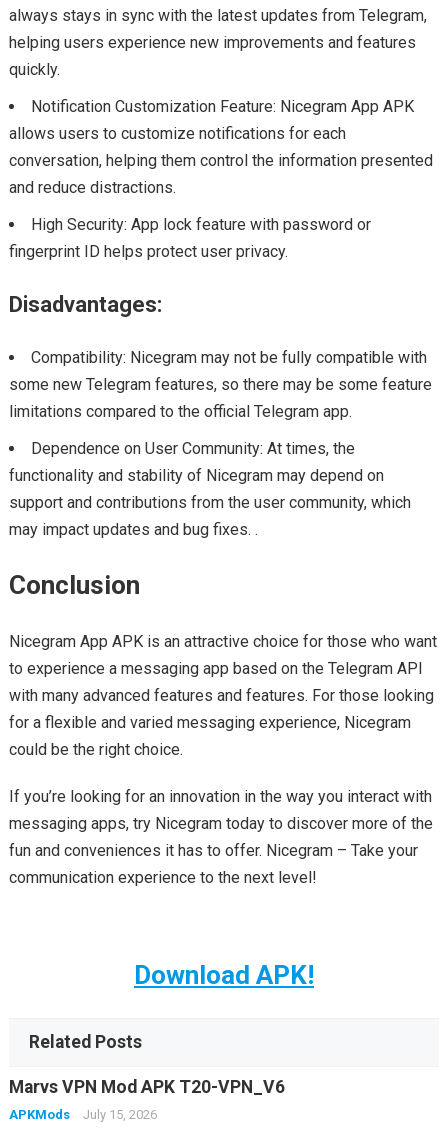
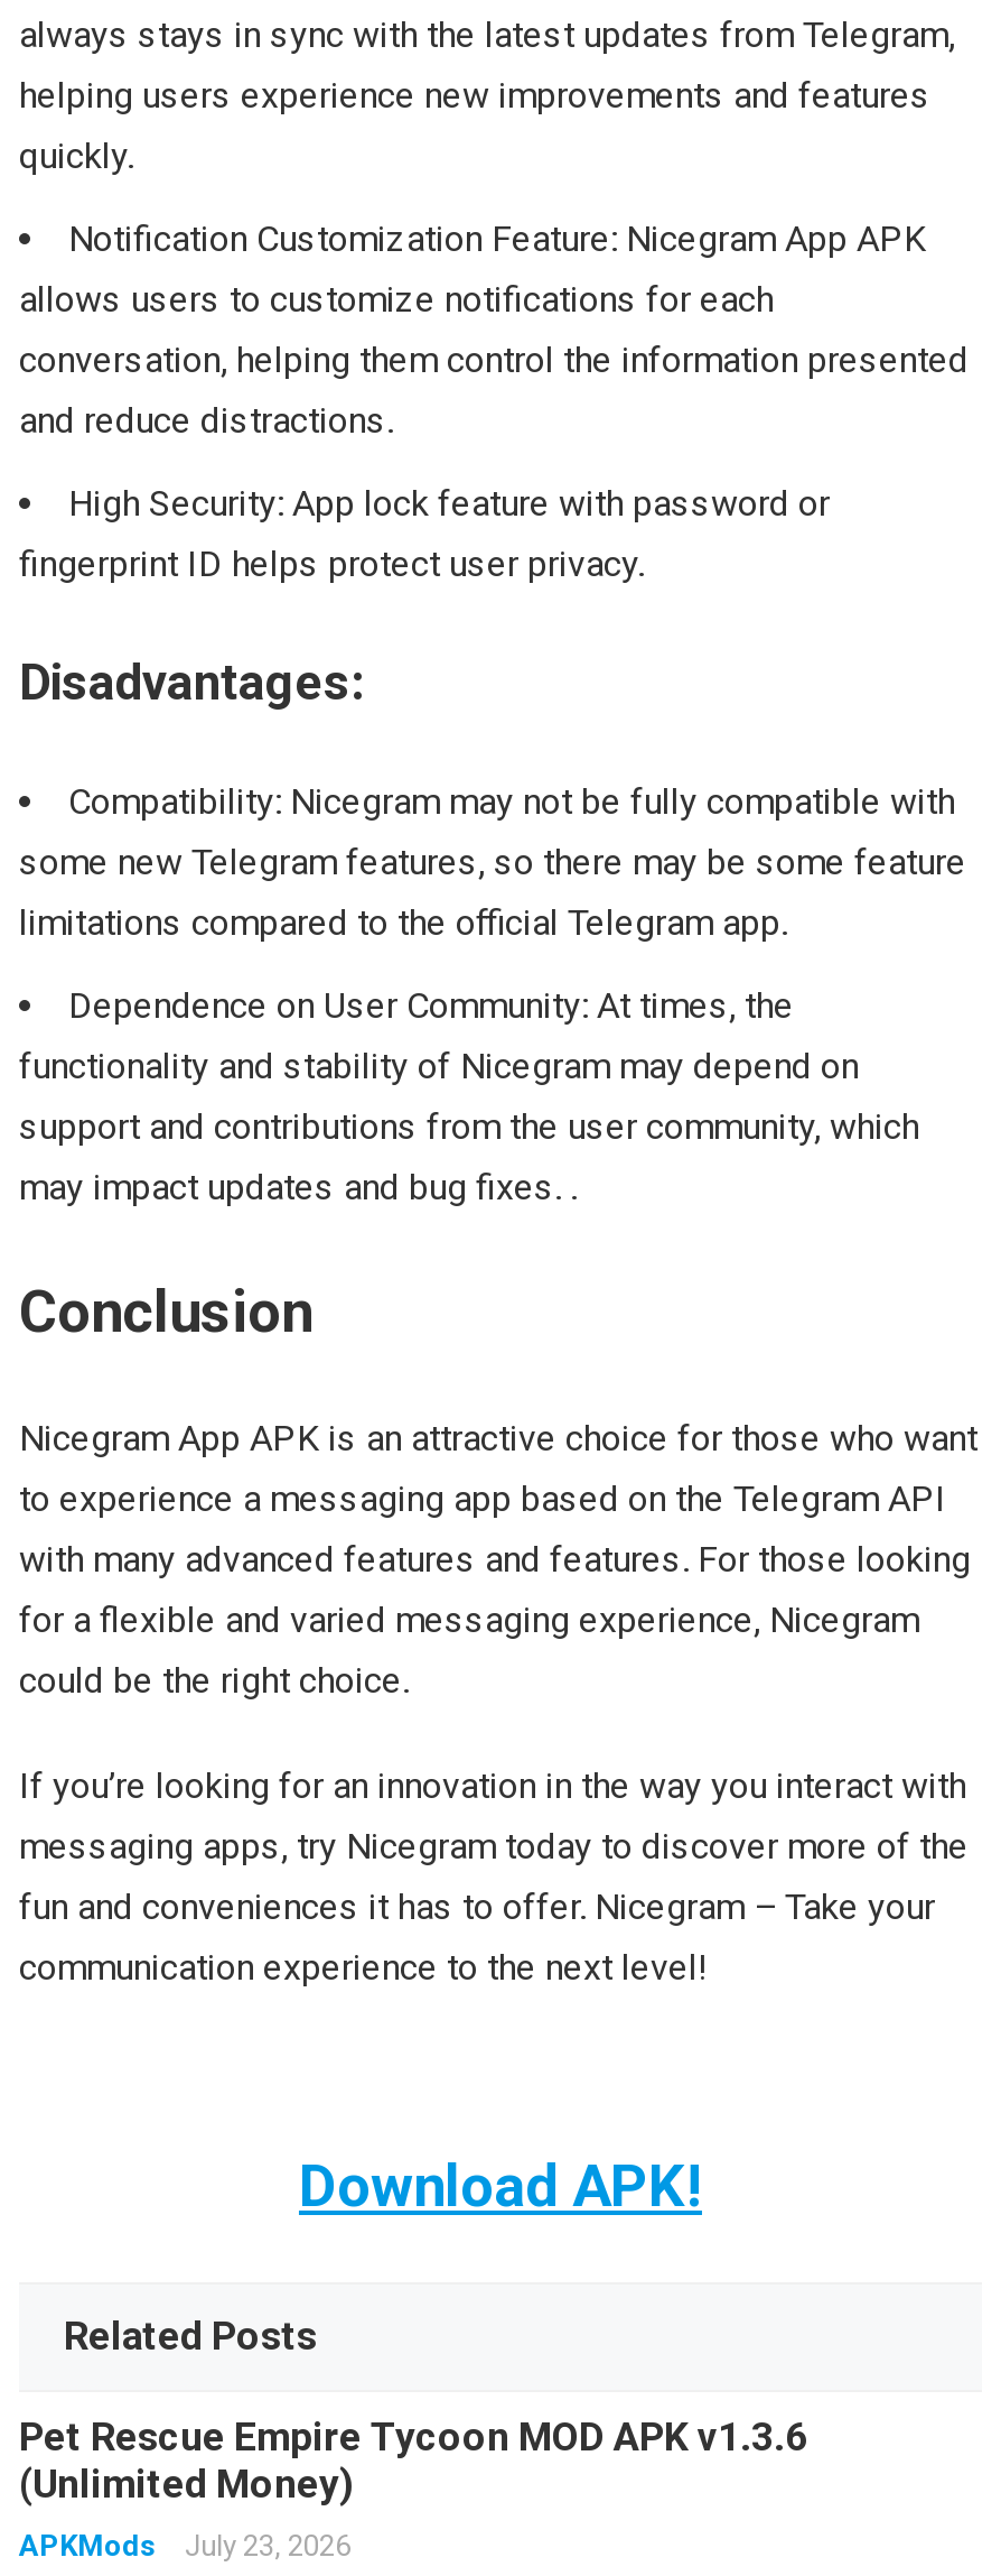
[9,1077,285,1097] Marvs VPN Mod APK T20-VPN_V6 -> [19,2415,807,2506] Pet Rescue Empire Tycoon MOD APK v1.3.6 | (Unlimited Money)
[9,1107,157,1122] APKMods July 15, 2026 -> [19,2529,350,2563] APKMods July 23, 2026

